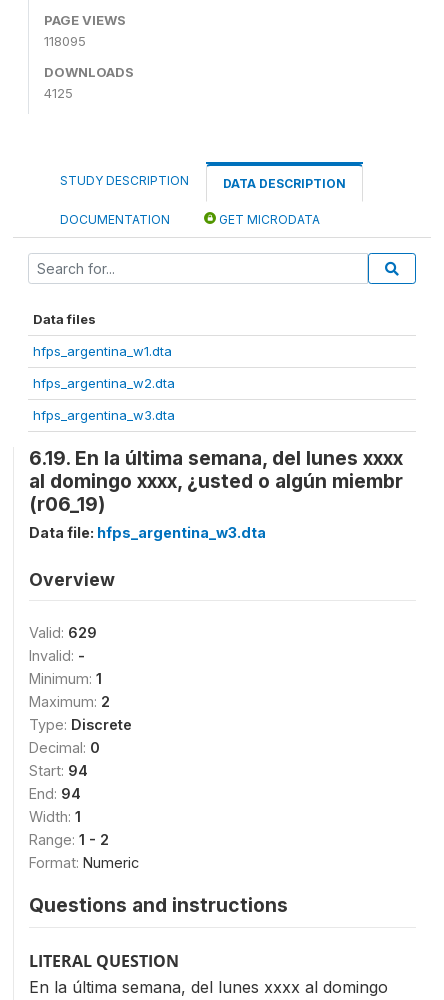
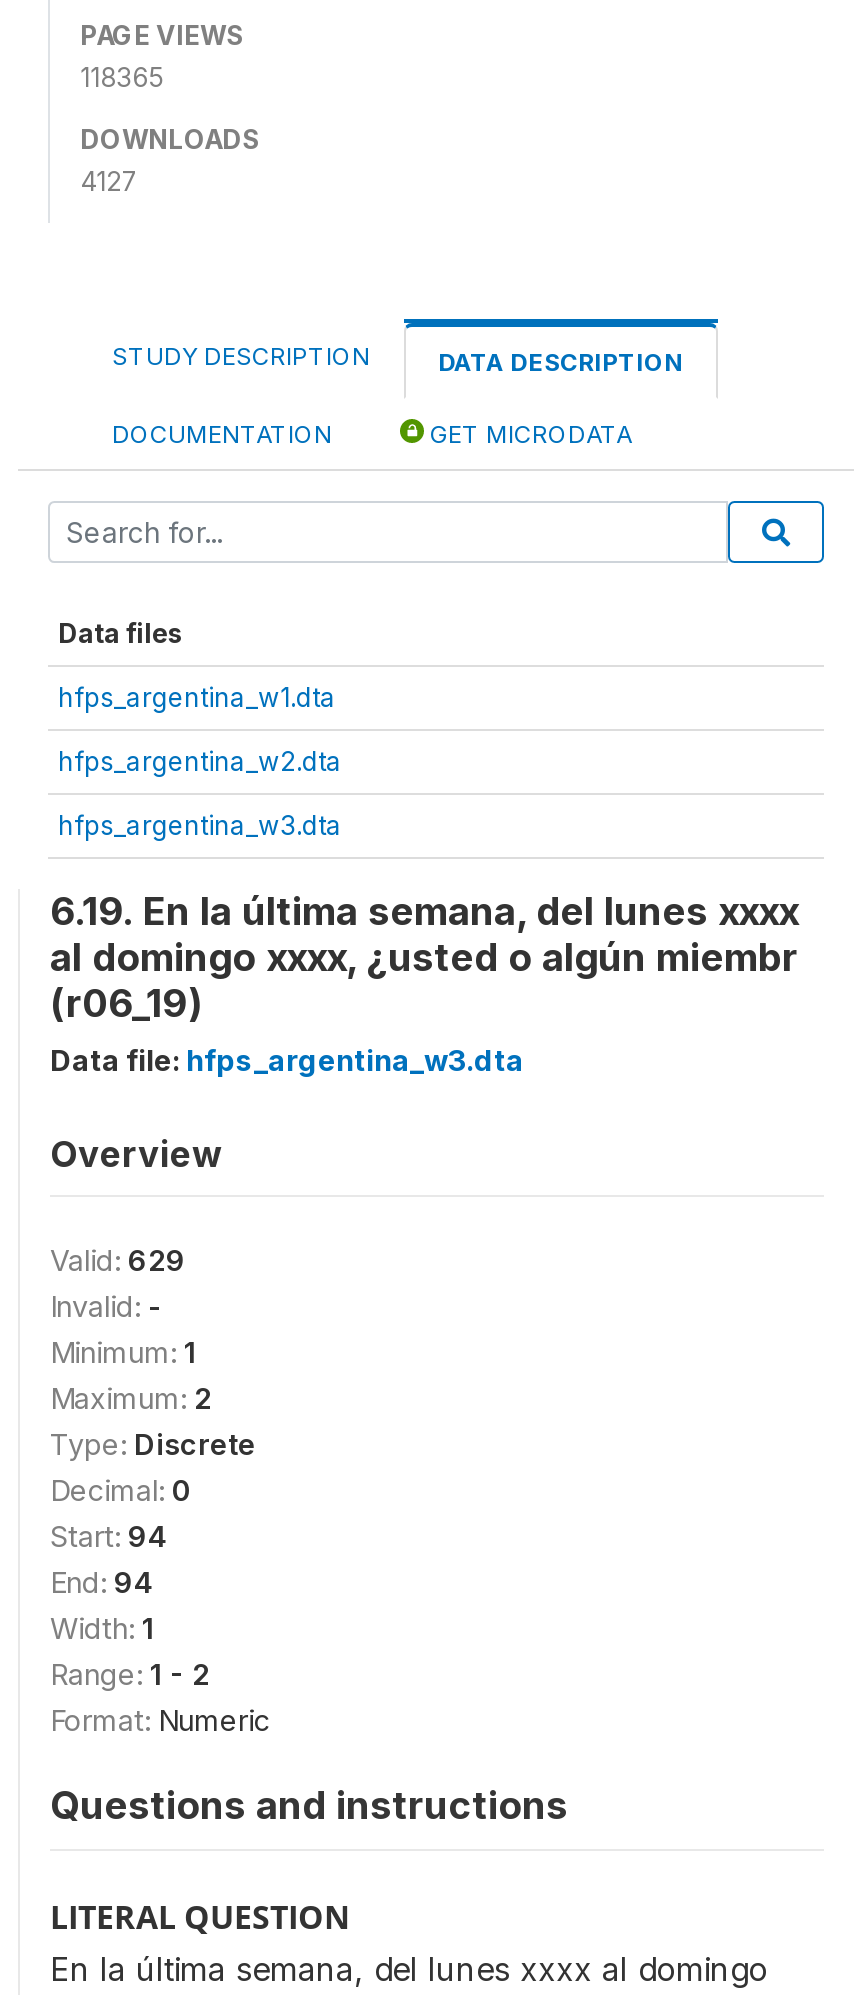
[44,33,86,49] 118095 -> [80,60,164,92] 118365
[44,85,73,101] 4125 -> [80,164,138,196] 4127

